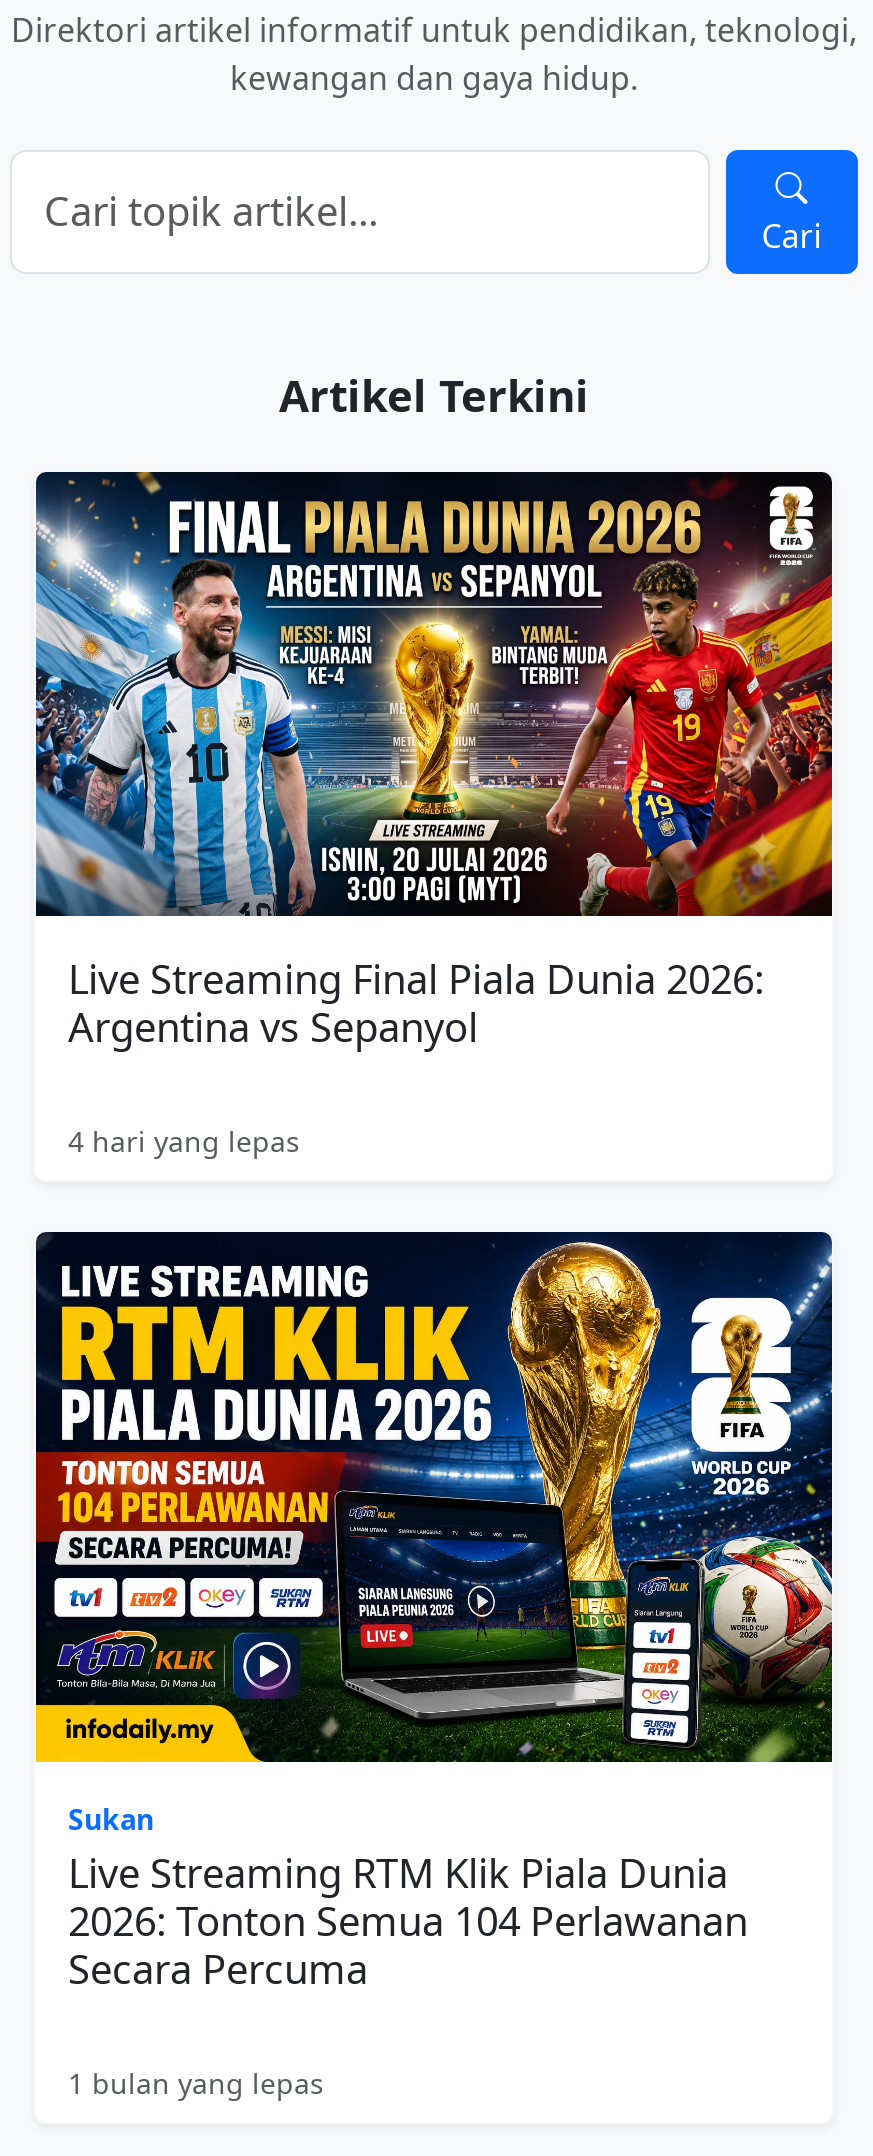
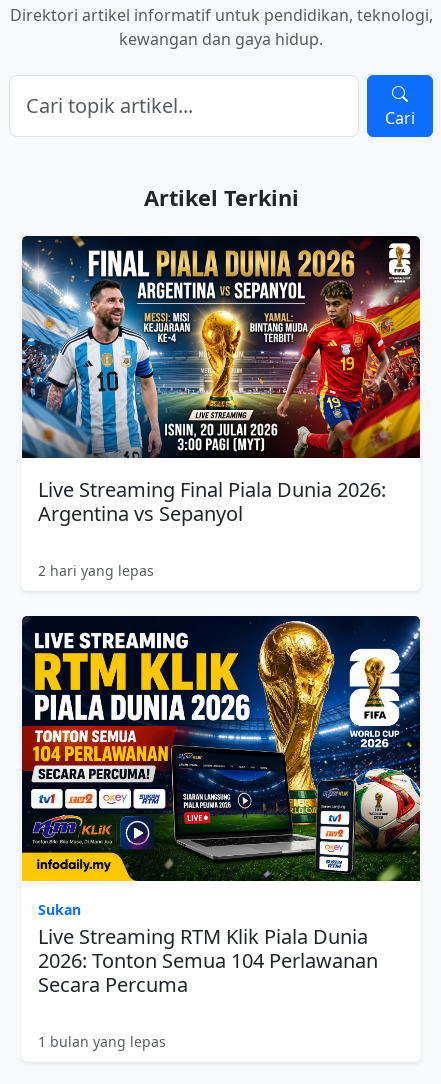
[68,1122,300,1160] 4 hari yang lepas -> [38,561,154,580] 2 hari yang lepas

